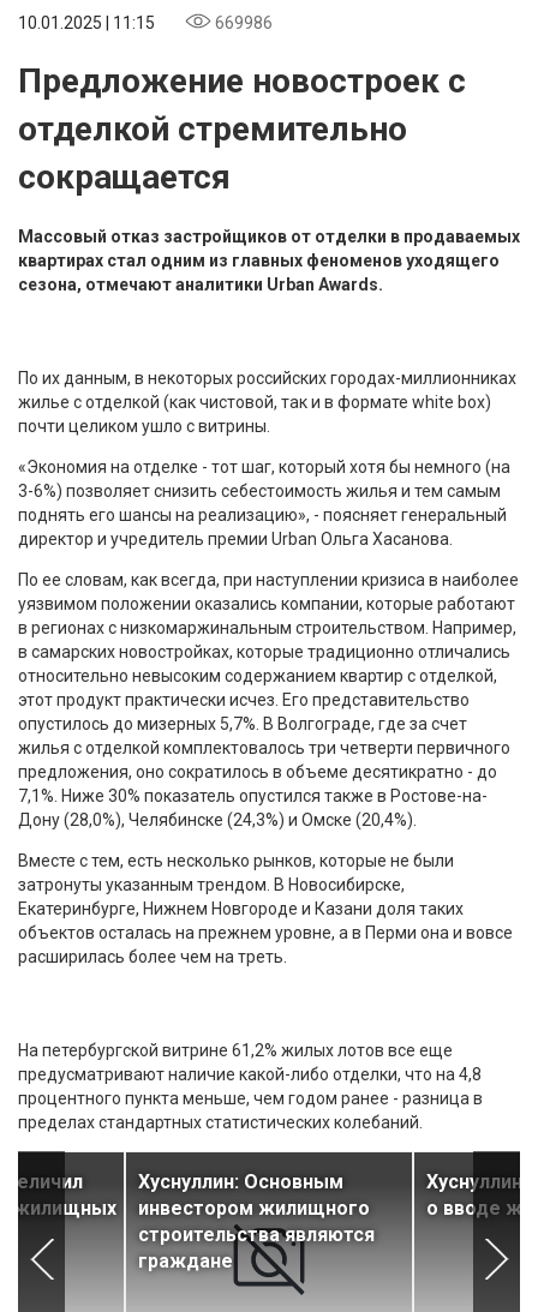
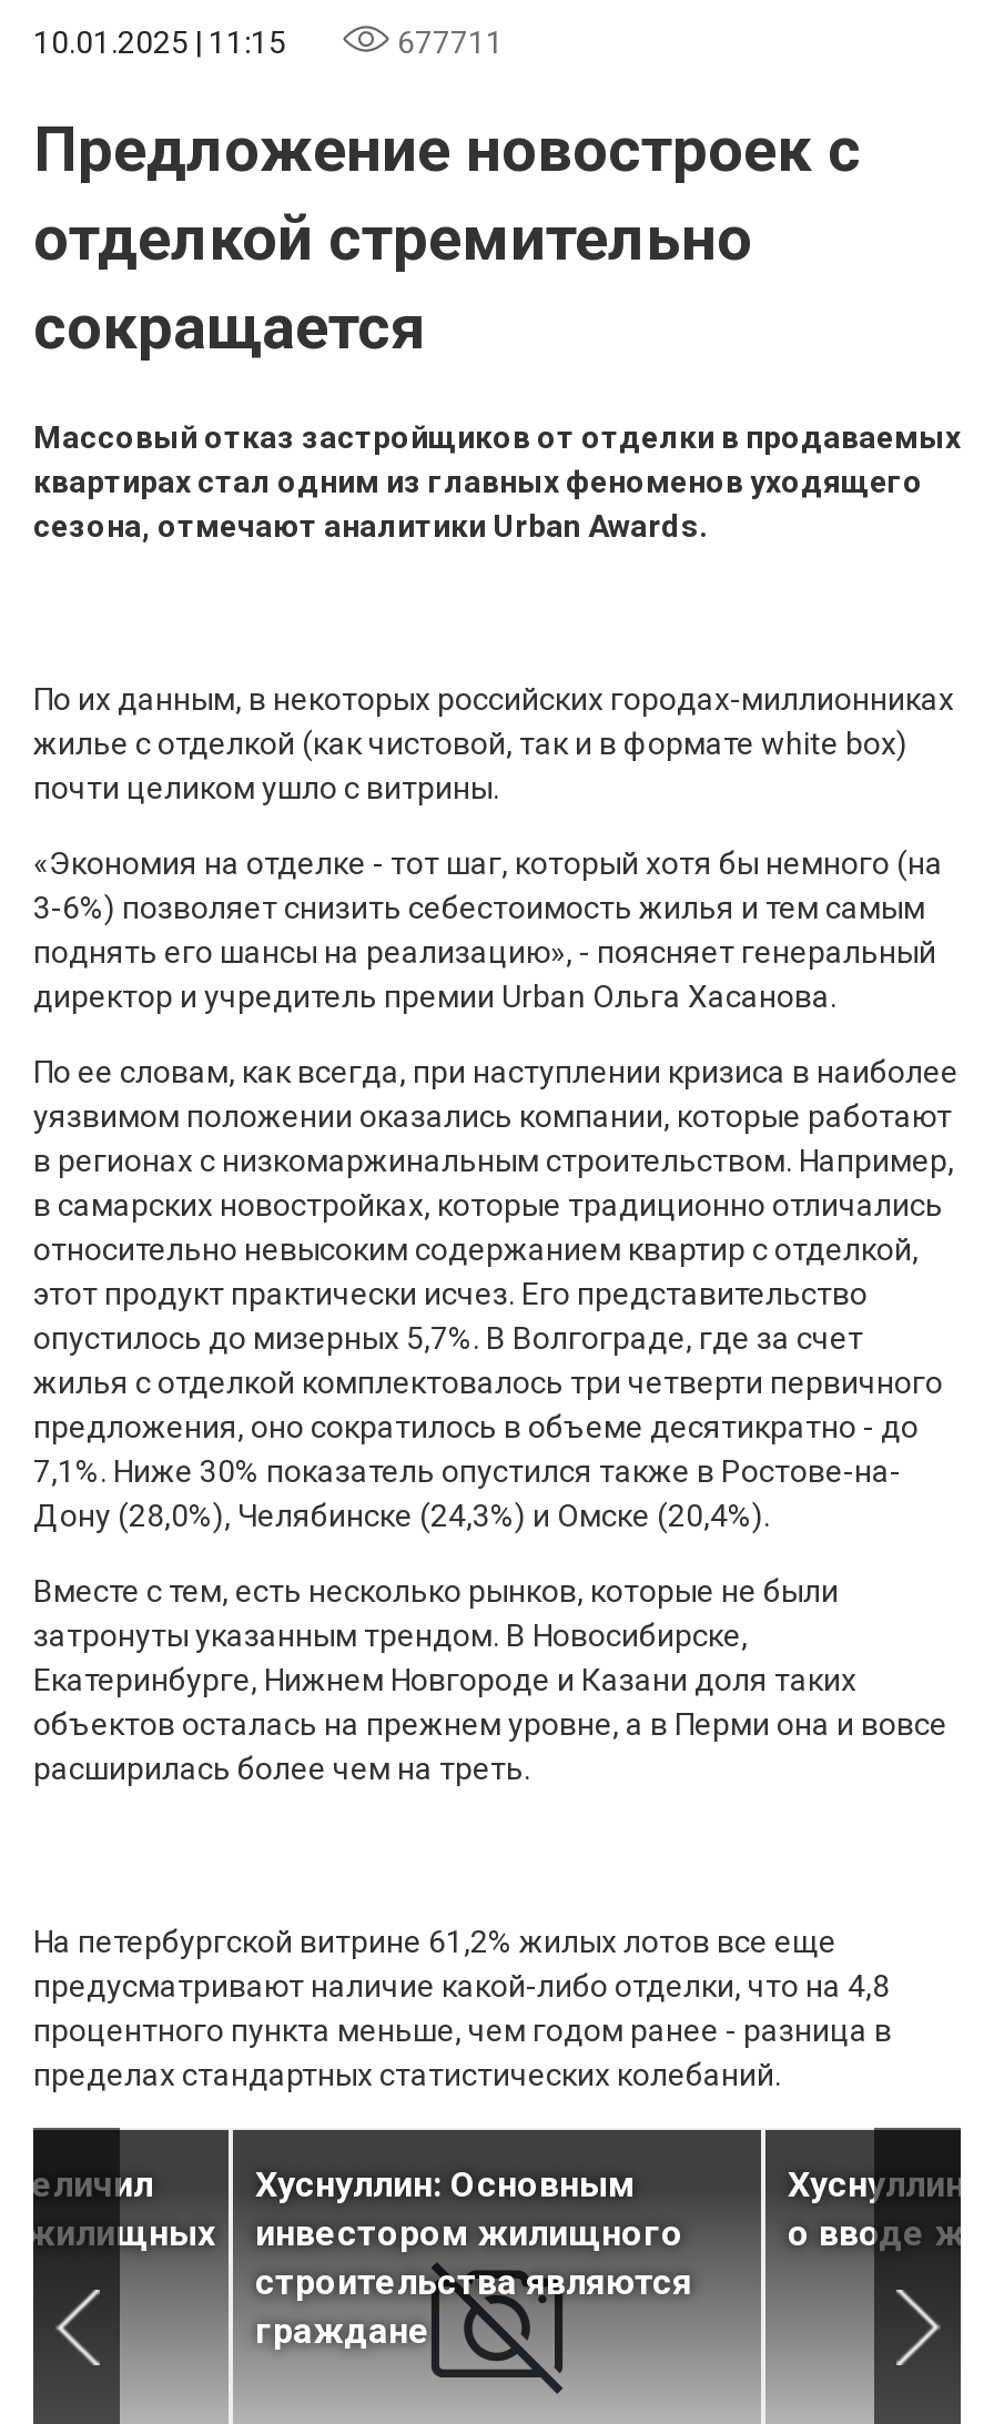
[215,13,273,32] 669986 -> [397,24,504,60] 677711

